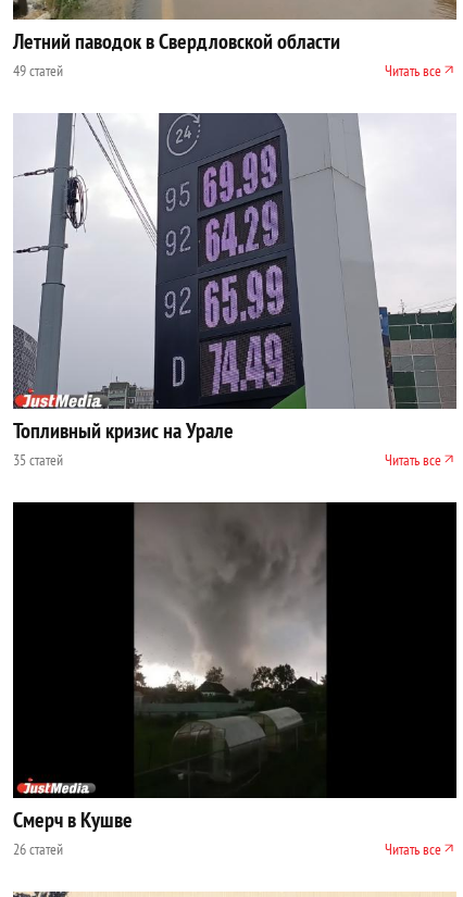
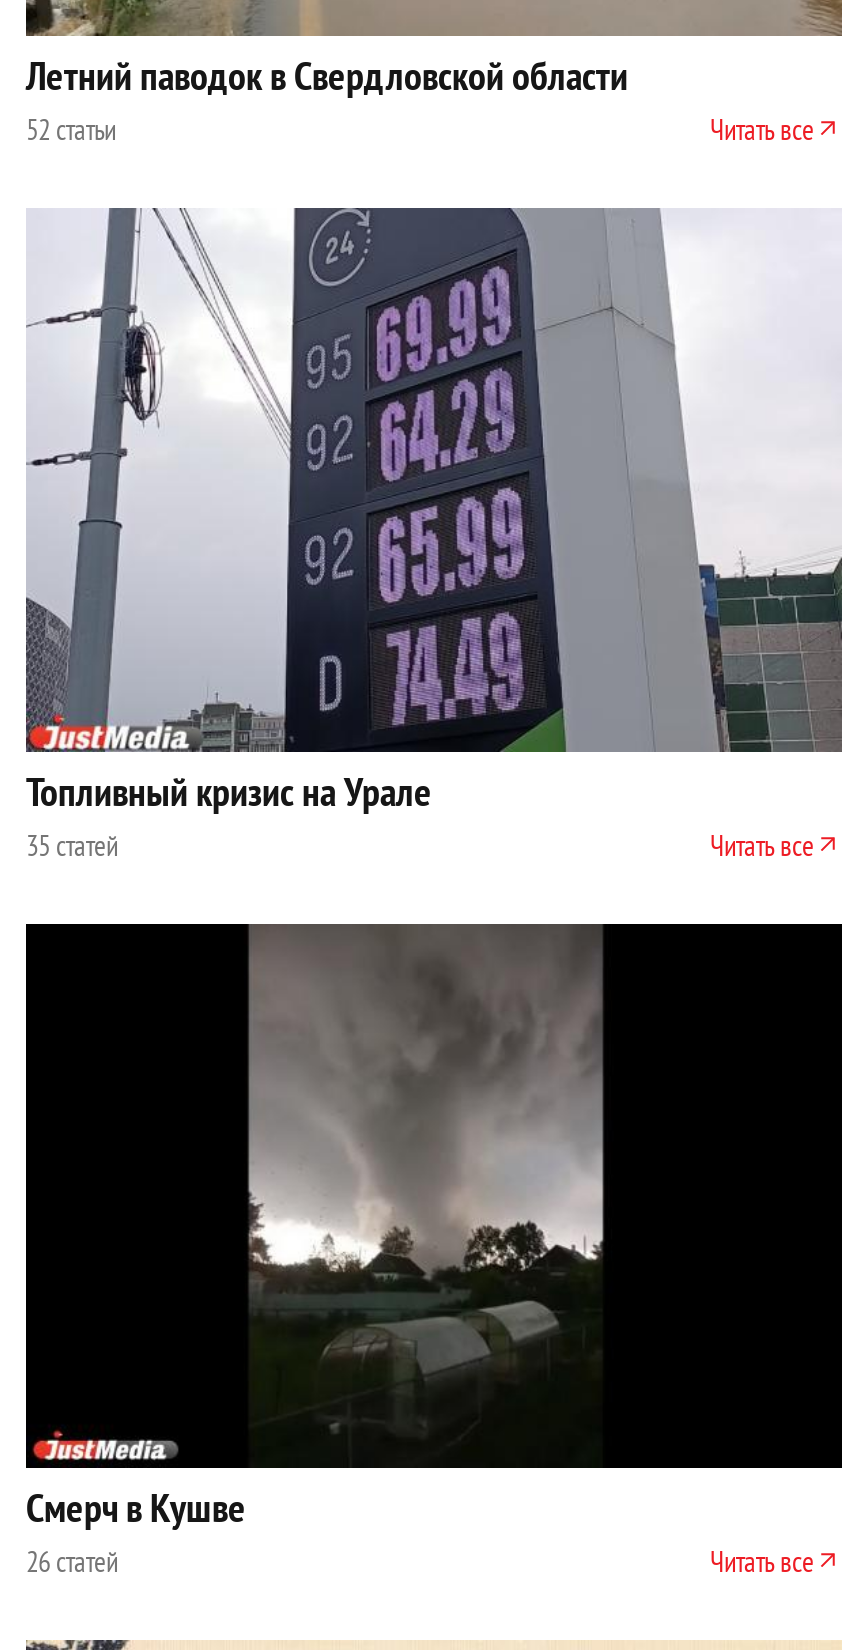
[13,60,63,81] 49 статей -> [26,111,116,149] 52 статьи

